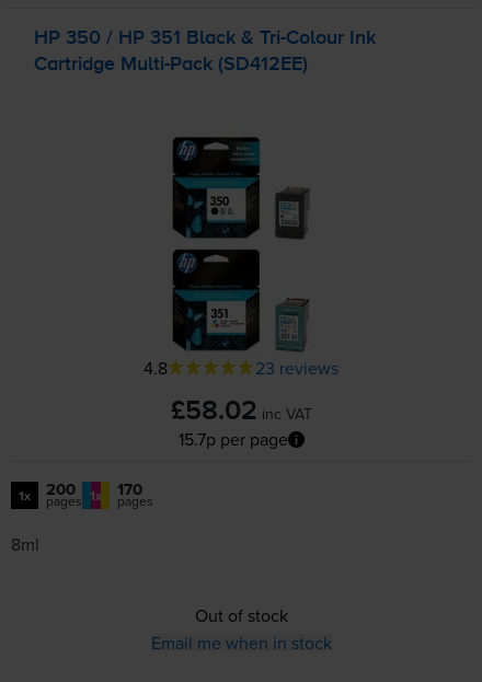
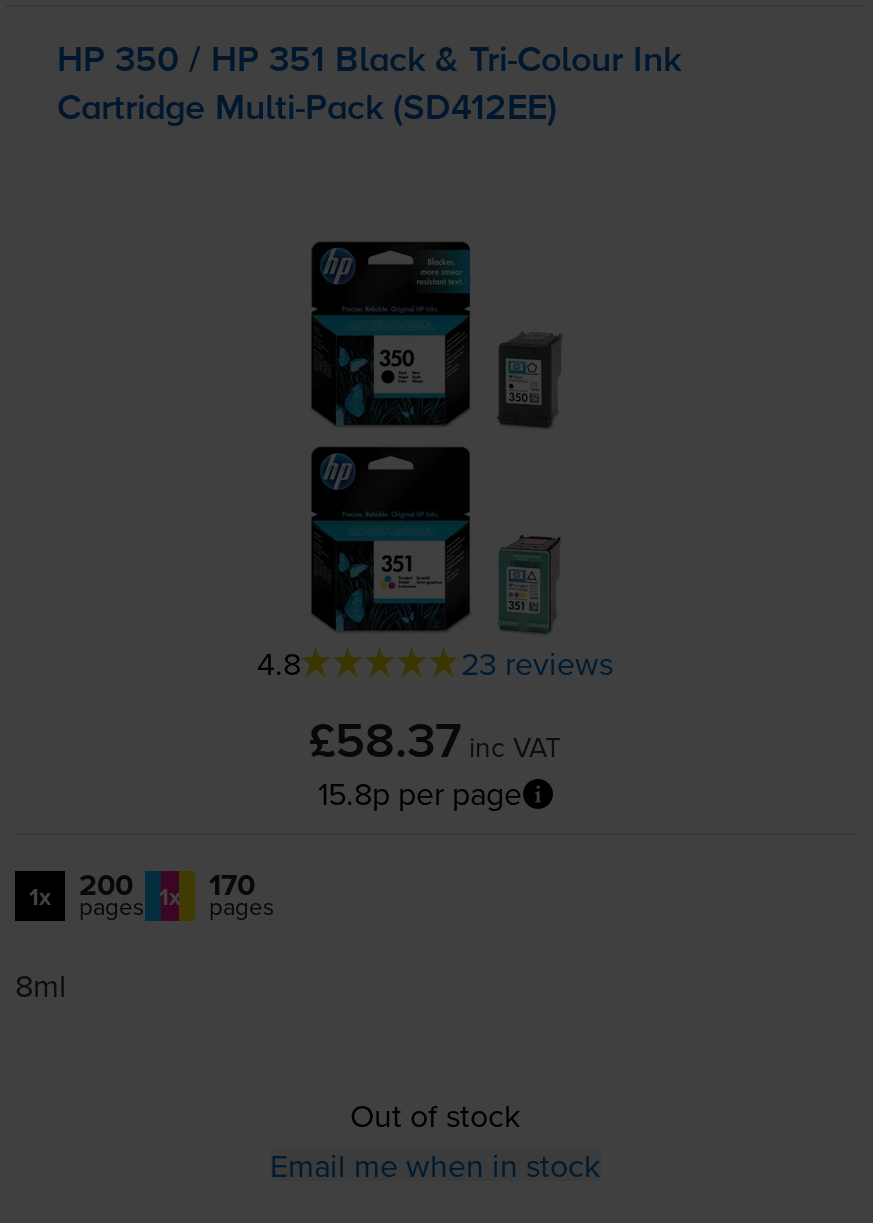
[170,399,312,426] £58.02 inc VAT -> [309,719,561,769] £58.37 inc VAT
[178,427,288,451] 15.7p per page -> [318,771,522,815] 15.8p per page

